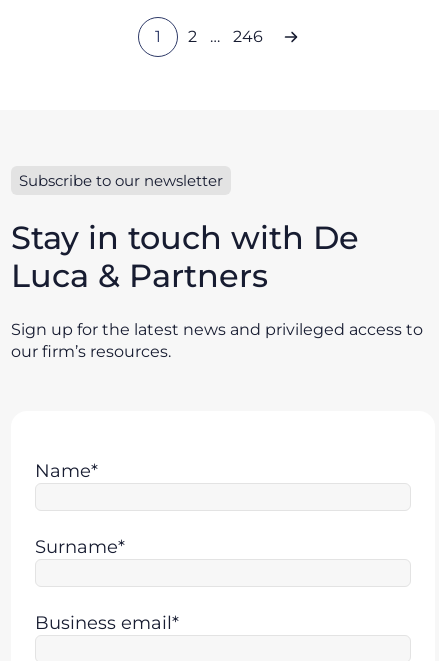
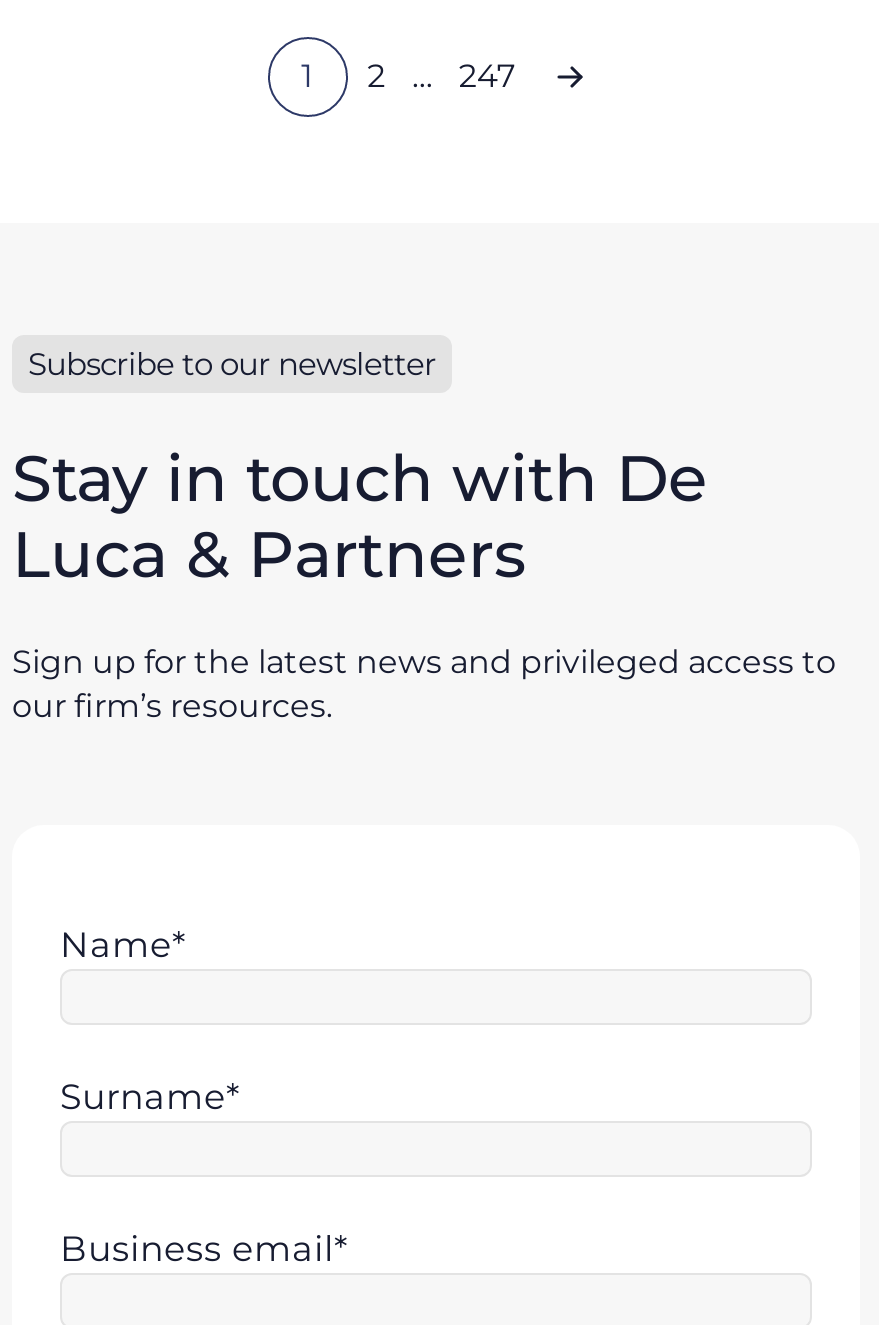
[233,27,263,46] 246 -> [459,58,515,96] 247

